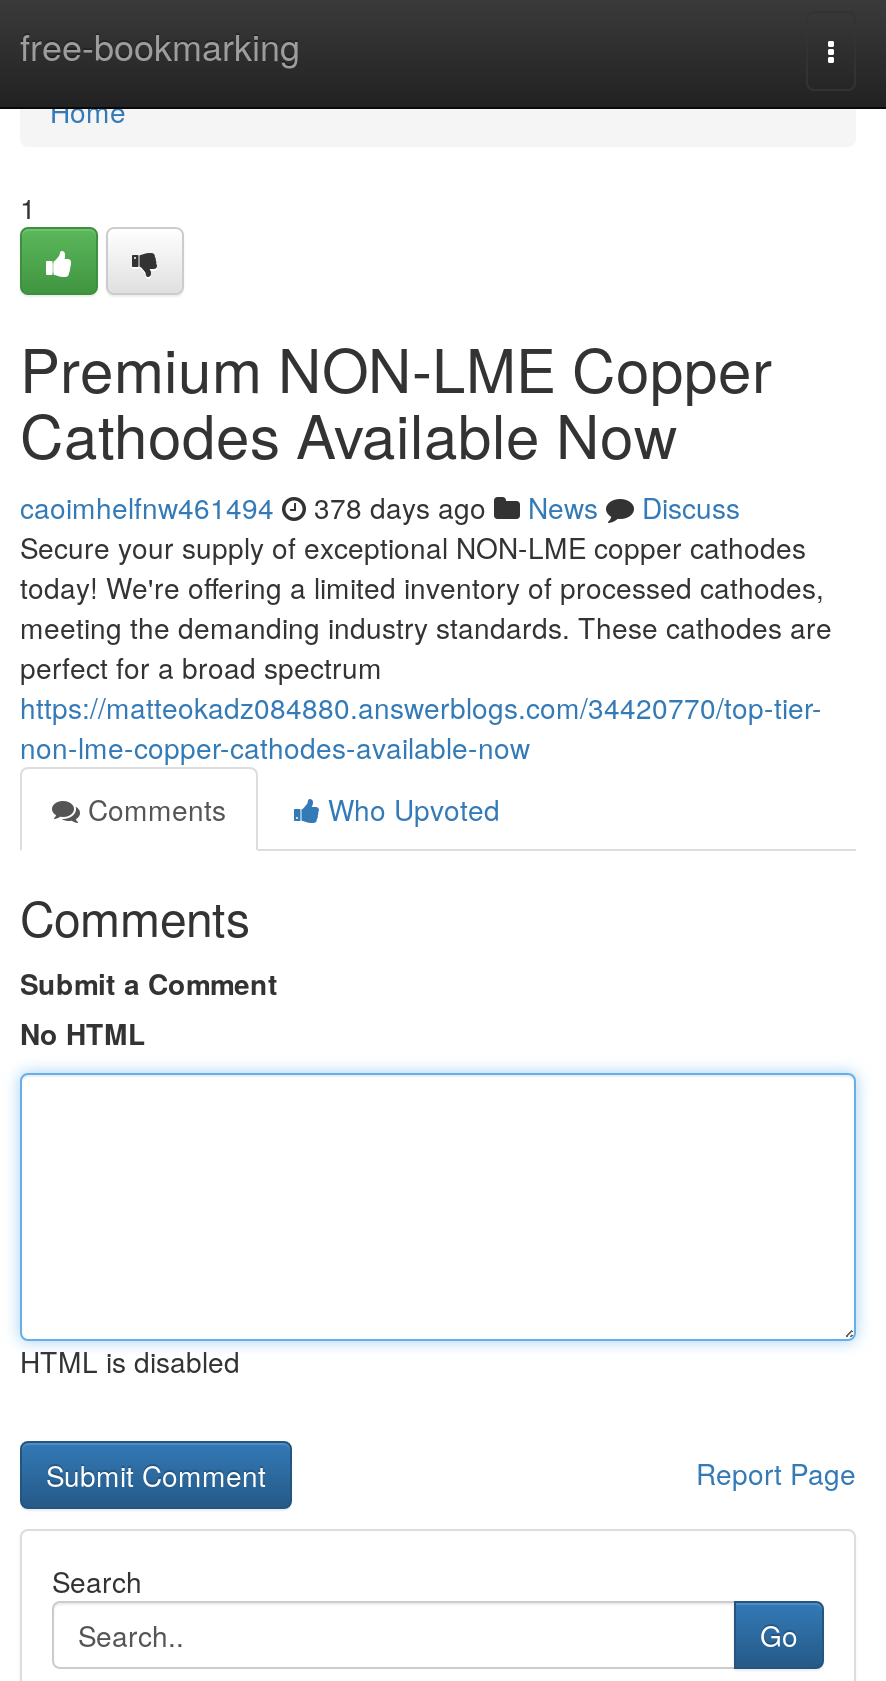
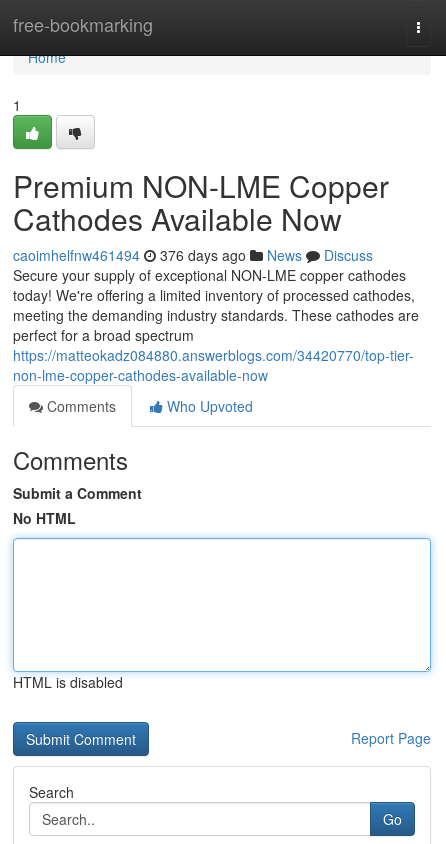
[20,487,740,527] caoimhelfnw461494 378 days ago News Discuss -> [13,245,373,265] caoimhelfnw461494 376 days ago News Discuss

